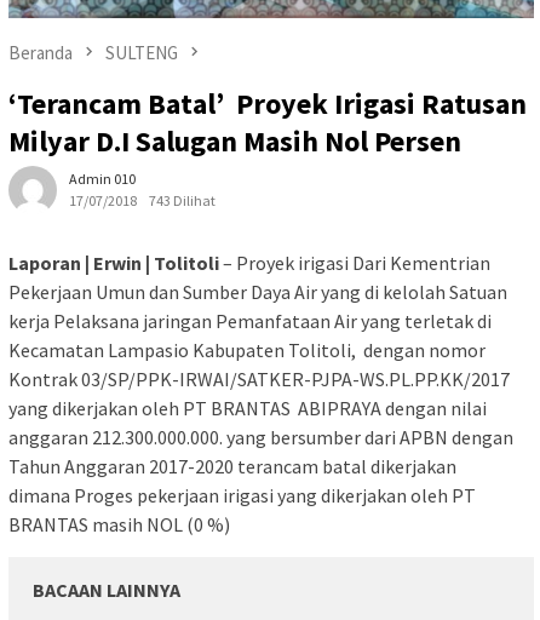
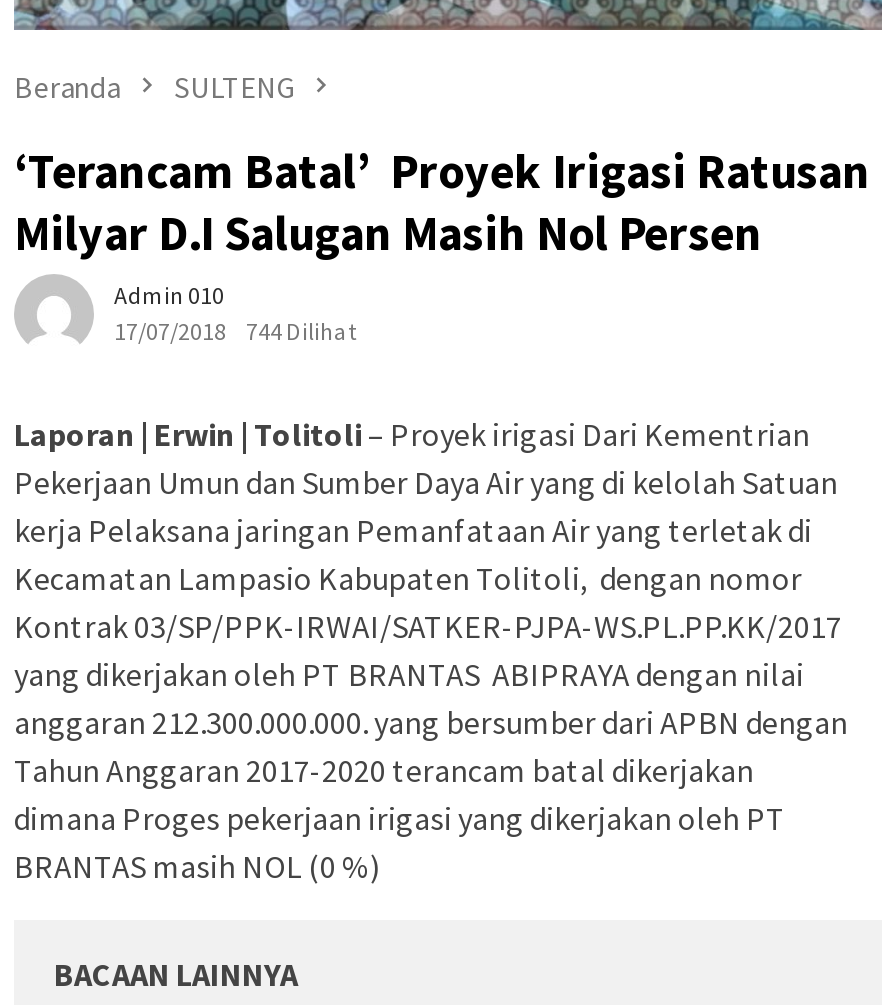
[69,191,216,209] 17/07/2018 743 Dilihat -> [114,316,356,346] 17/07/2018 744 Dilihat

